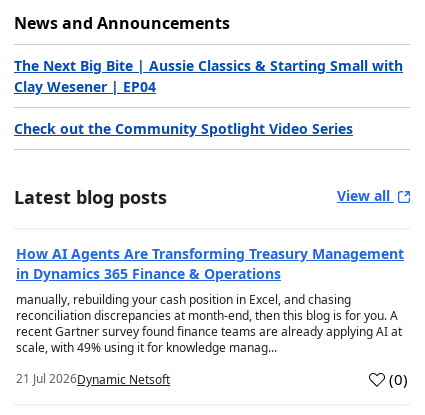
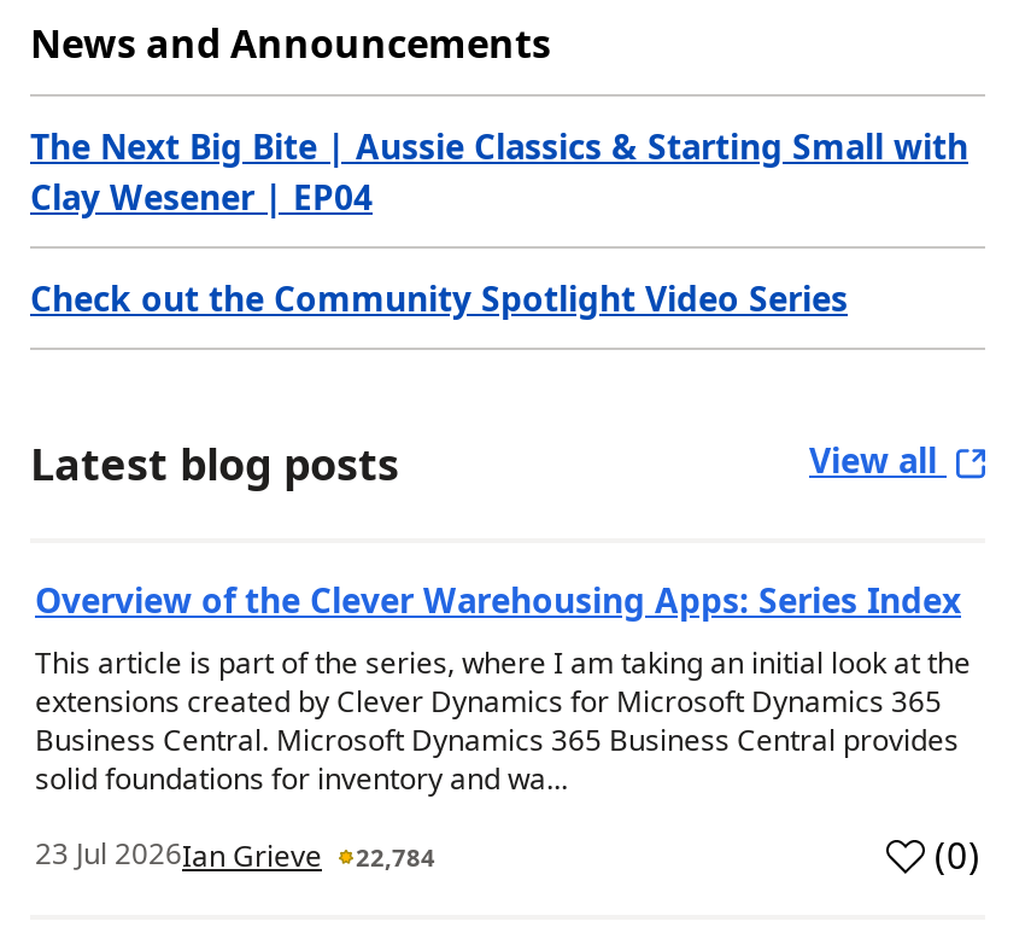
[16,244,404,356] How AI Agents Are Transforming Treasury Management | in Dynamics 365 Finance & Operations | manually, rebuilding your cash position in Excel, and chasing | reconciliation discrepancies at month-end, then this blog is for you. A | recent Gartner survey found finance teams are already applying AI at | scale, with 49% using it for knowledge manag... -> [35,577,971,799] Overview of the Clever Warehousing Apps: Series Index | This article is part of the series, where I am taking an initial look at the | extensions created by Clever Dynamics for Microsoft Dynamics 365 | Business Central. Microsoft Dynamics 365 Business Central provides | solid foundations for inventory and wa...
[16,370,170,388] 21 Jul 2026Dynamic Netsoft -> [35,833,435,876] 23 Jul 2026Ian Grieve | 22,784

